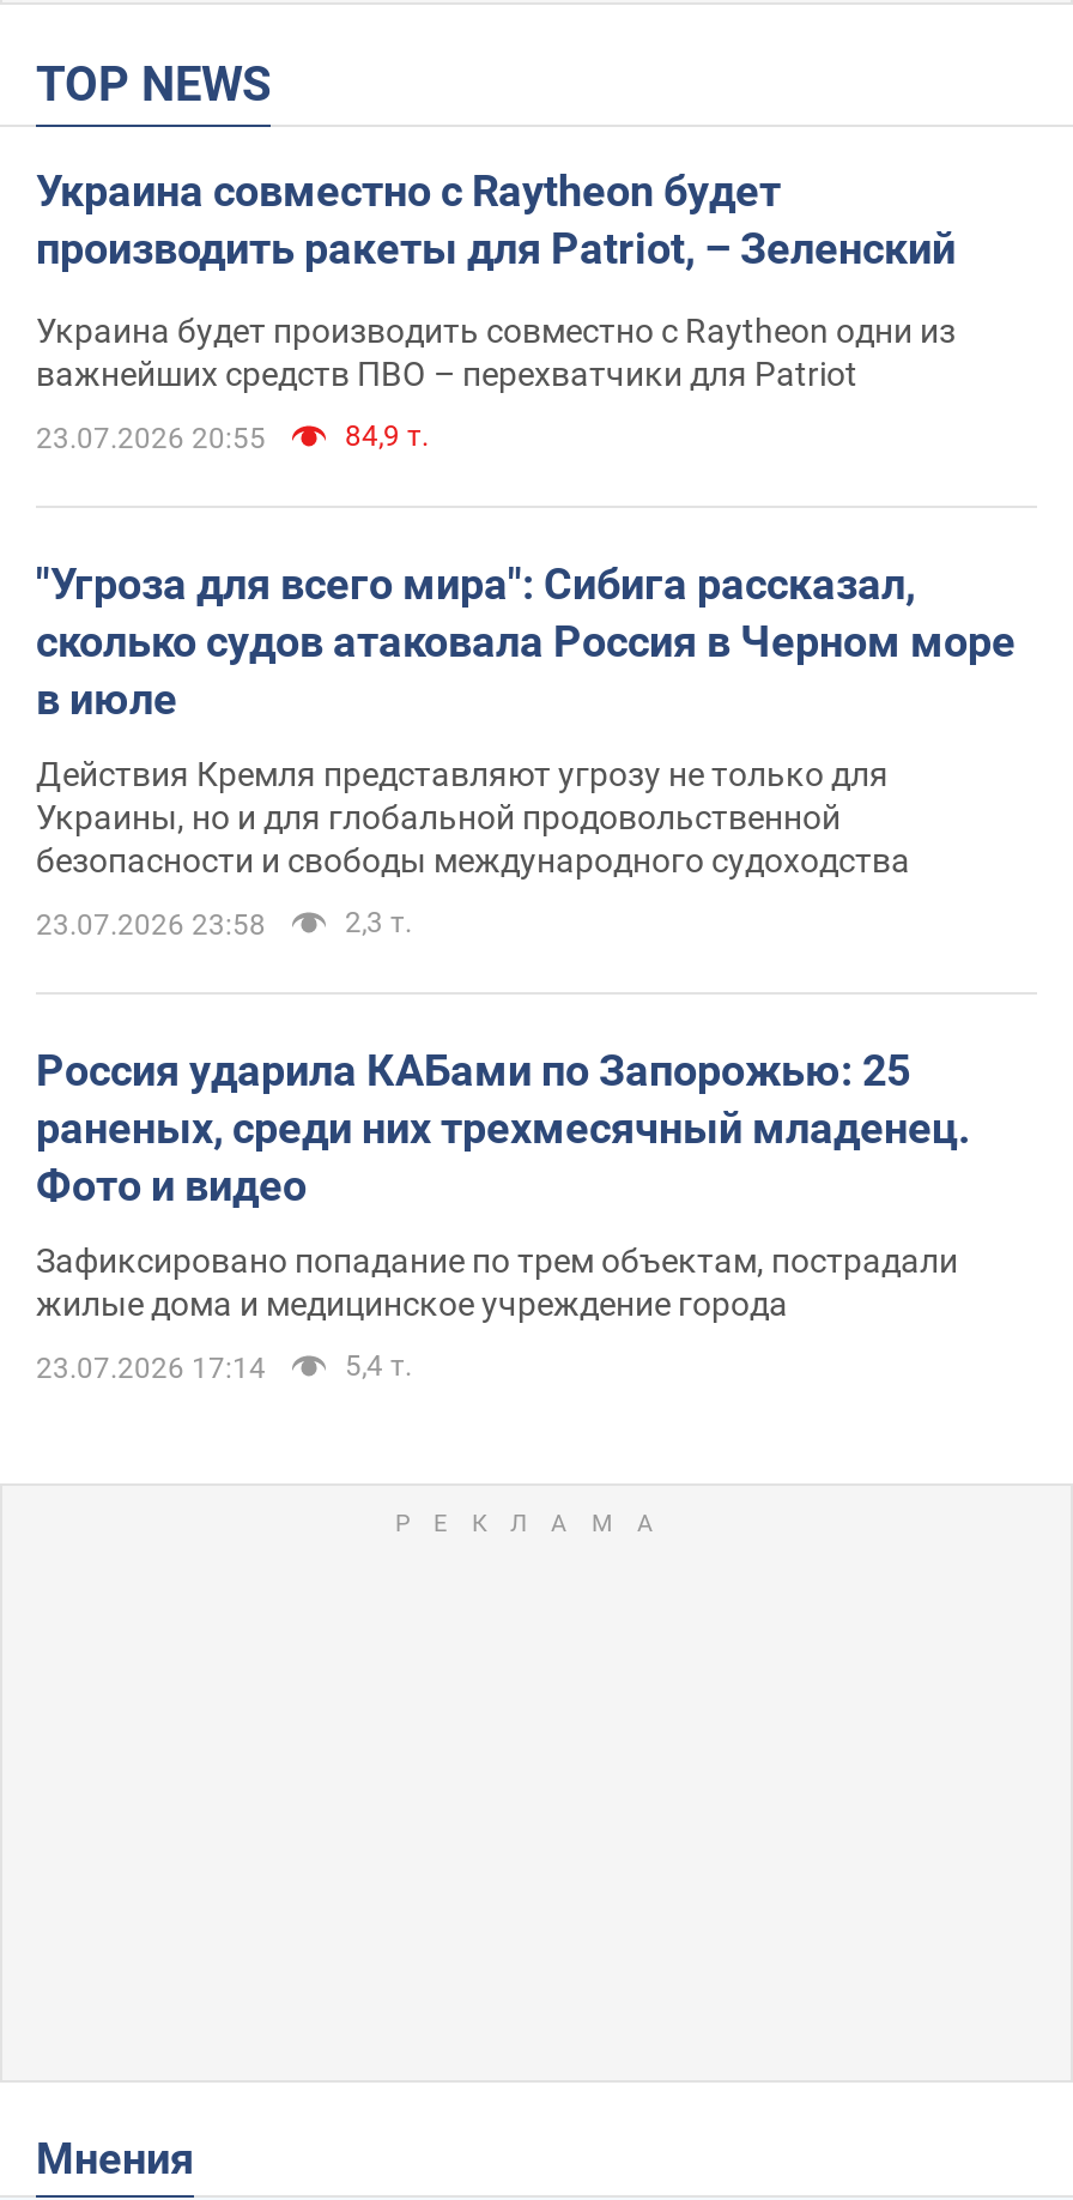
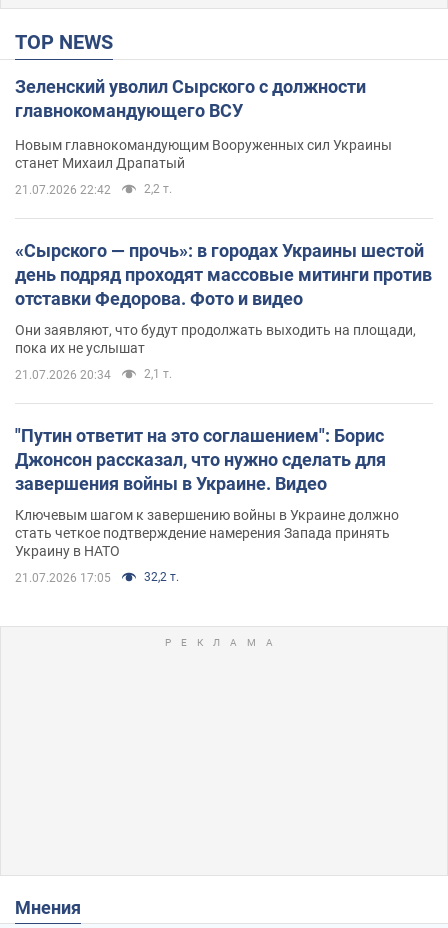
[36,165,956,272] Украина совместно с Raytheon будет | производить ракеты для Patriot, – Зеленский -> [15,76,366,121] Зеленский уволил Сырского с должности | главнокомандующего ВСУ
[36,311,956,392] Украина будет производить совместно с Raytheon одни из | важнейших средств ПВО – перехватчики для Patriot -> [15,137,392,171] Новым главнокомандующим Вооруженных сил Украины | станет Михаил Драпатый
[36,419,429,455] 23.07.2026 20:55 | 84,9 т. -> [15,182,172,197] 21.07.2026 22:42 | 2,2 т.
[36,558,1016,723] "Угроза для всего мира": Сибига рассказал, | сколько судов атаковала Россия в Черном море | в июле -> [15,240,432,309] «Сырского — прочь»: в городах Украины шестой | день подряд проходят массовые митинги против | отставки Федорова. Фото и видео
[36,754,910,879] Действия Кремля представляют угрозу не только для | Украины, но и для глобальной продовольственной | безопасности и свободы международного судоходства -> [15,322,416,356] Они заявляют, что будут продолжать выходить на площади, | пока их не услышат
[36,905,412,941] 23.07.2026 23:58 | 2,3 т. -> [15,367,172,382] 21.07.2026 20:34 | 2,1 т.
[36,1044,970,1210] Россия ударила КАБами по Запорожью: 25 | раненых, среди них трехмесячный младенец. | Фото и видео -> [15,425,386,494] "Путин ответит на это соглашением": Борис | Джонсон рассказал, что нужно сделать для | завершения войны в Украине. Видео
[36,1241,958,1322] Зафиксировано попадание по трем объектам, пострадали | жилые дома и медицинское учреждение города -> [15,507,399,559] Ключевым шагом к завершению войны в Украине должно | стать четкое подтверждение намерения Запада принять | Украину в НАТО
[36,1349,412,1384] 23.07.2026 17:14 | 5,4 т. -> [15,570,179,585] 21.07.2026 17:05 | 32,2 т.

